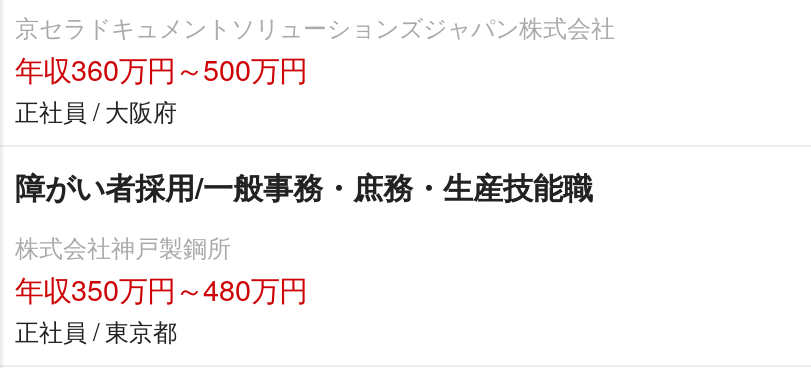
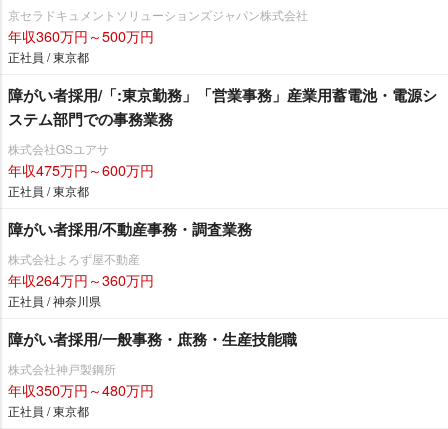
[15,93,177,127] 正社員 / 大阪府 -> [8,48,437,309] 正社員 / 東京都 | 障がい者採用/「:東京勤務」「営業事務」産業用蓄電池・電源シ | ステム部門での事務業務 | 株式会社GSユアサ | 年収475万円～600万円 | 正社員 / 東京都 | 障がい者採用/不動産事務・調査業務 | 株式会社よろず屋不動産 | 年収264万円～360万円 | 正社員 / 神奈川県

